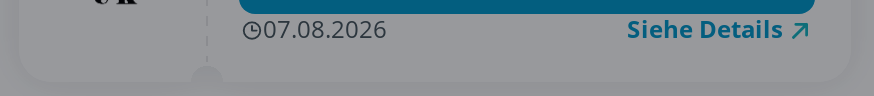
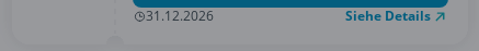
[263,12,387,46] 07.08.2026 -> [146,7,214,25] 31.12.2026

